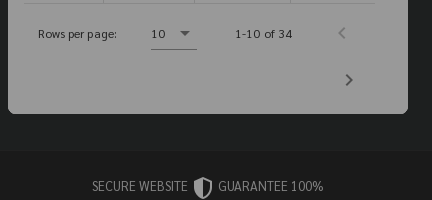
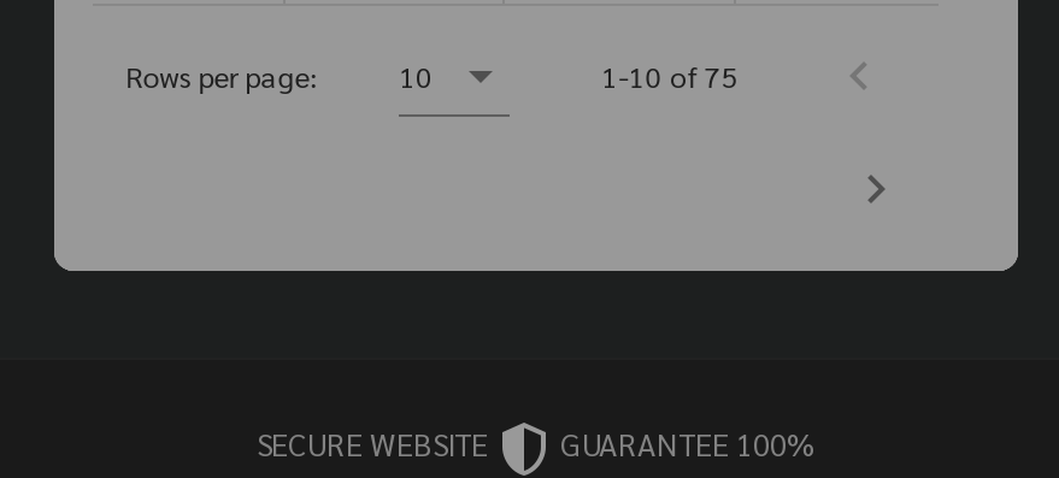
[235,25,292,41] 1-10 of 34 -> [601,56,739,95] 1-10 of 75

